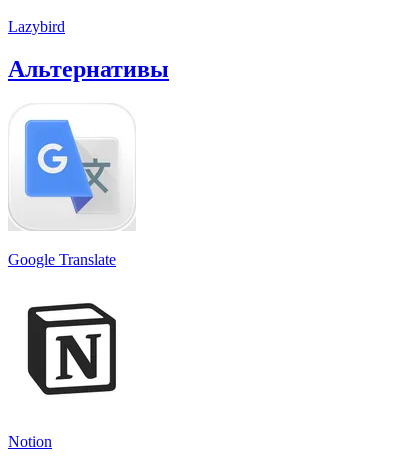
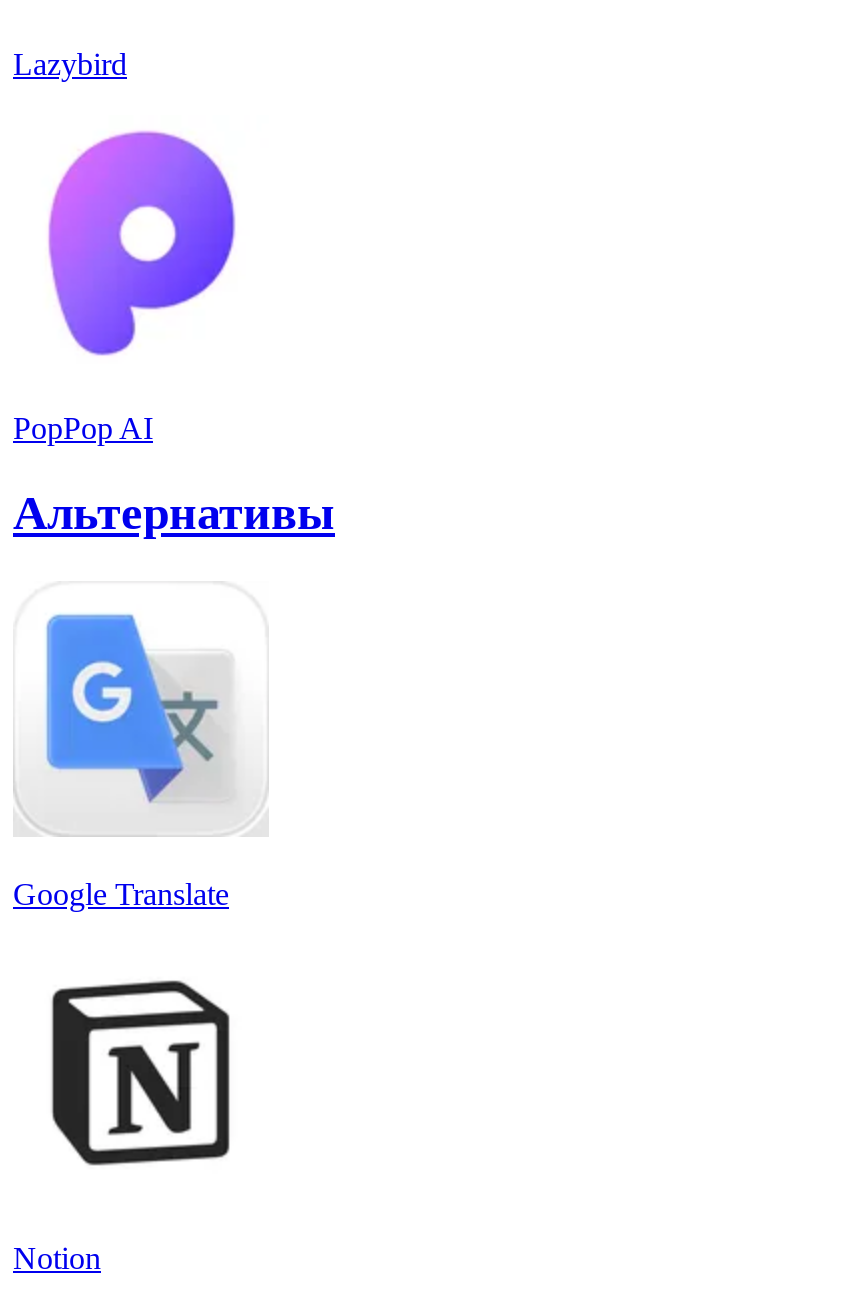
none -> [13,129,237,444] [image] | PopPop AI

